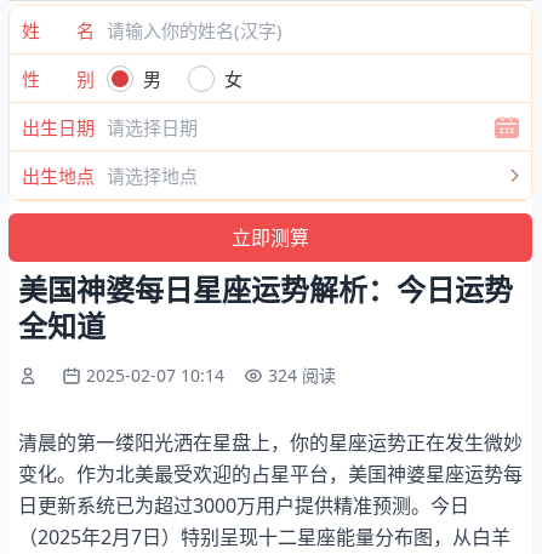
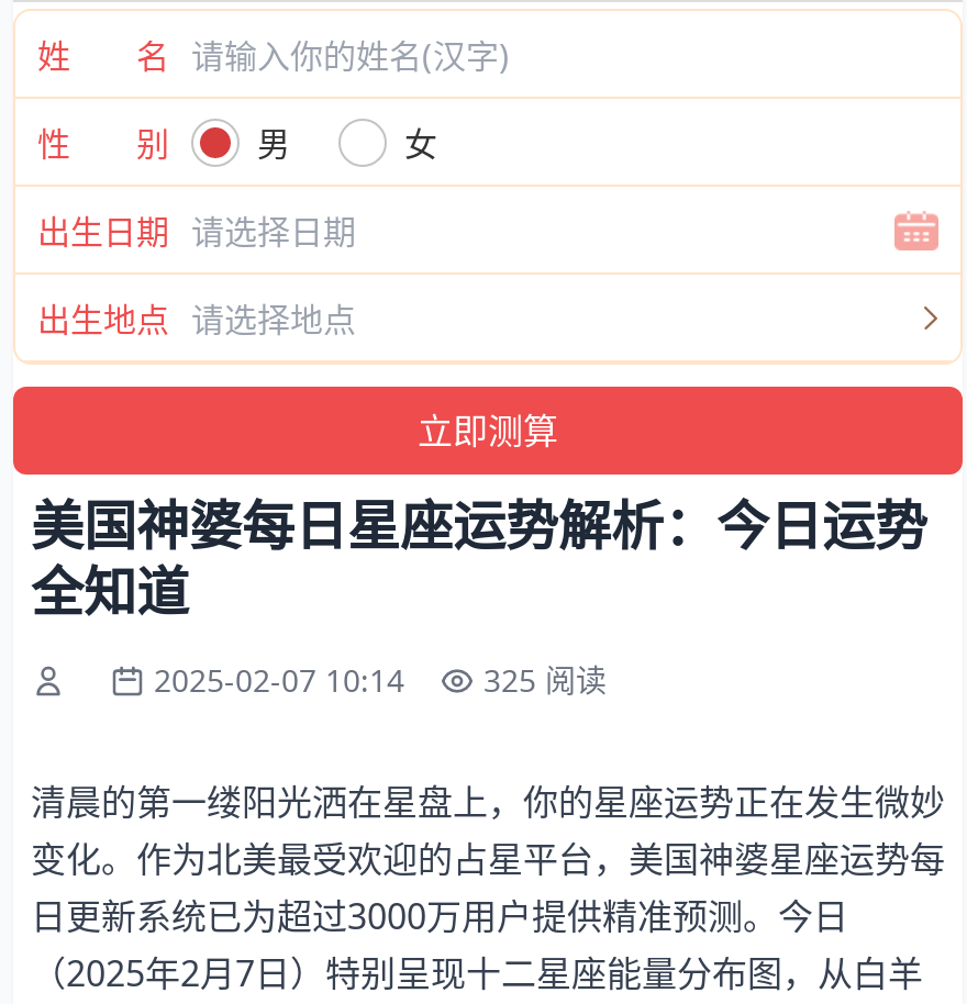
[86,364,336,387] 2025-02-07 10:14 324 阅读 -> [154,659,607,701] 2025-02-07 10:14 325 阅读

